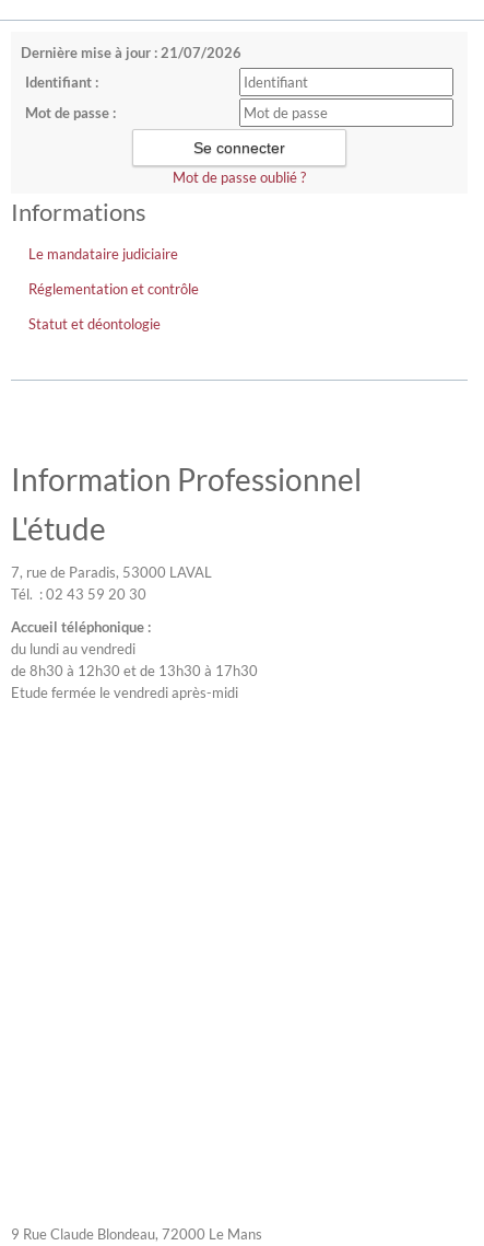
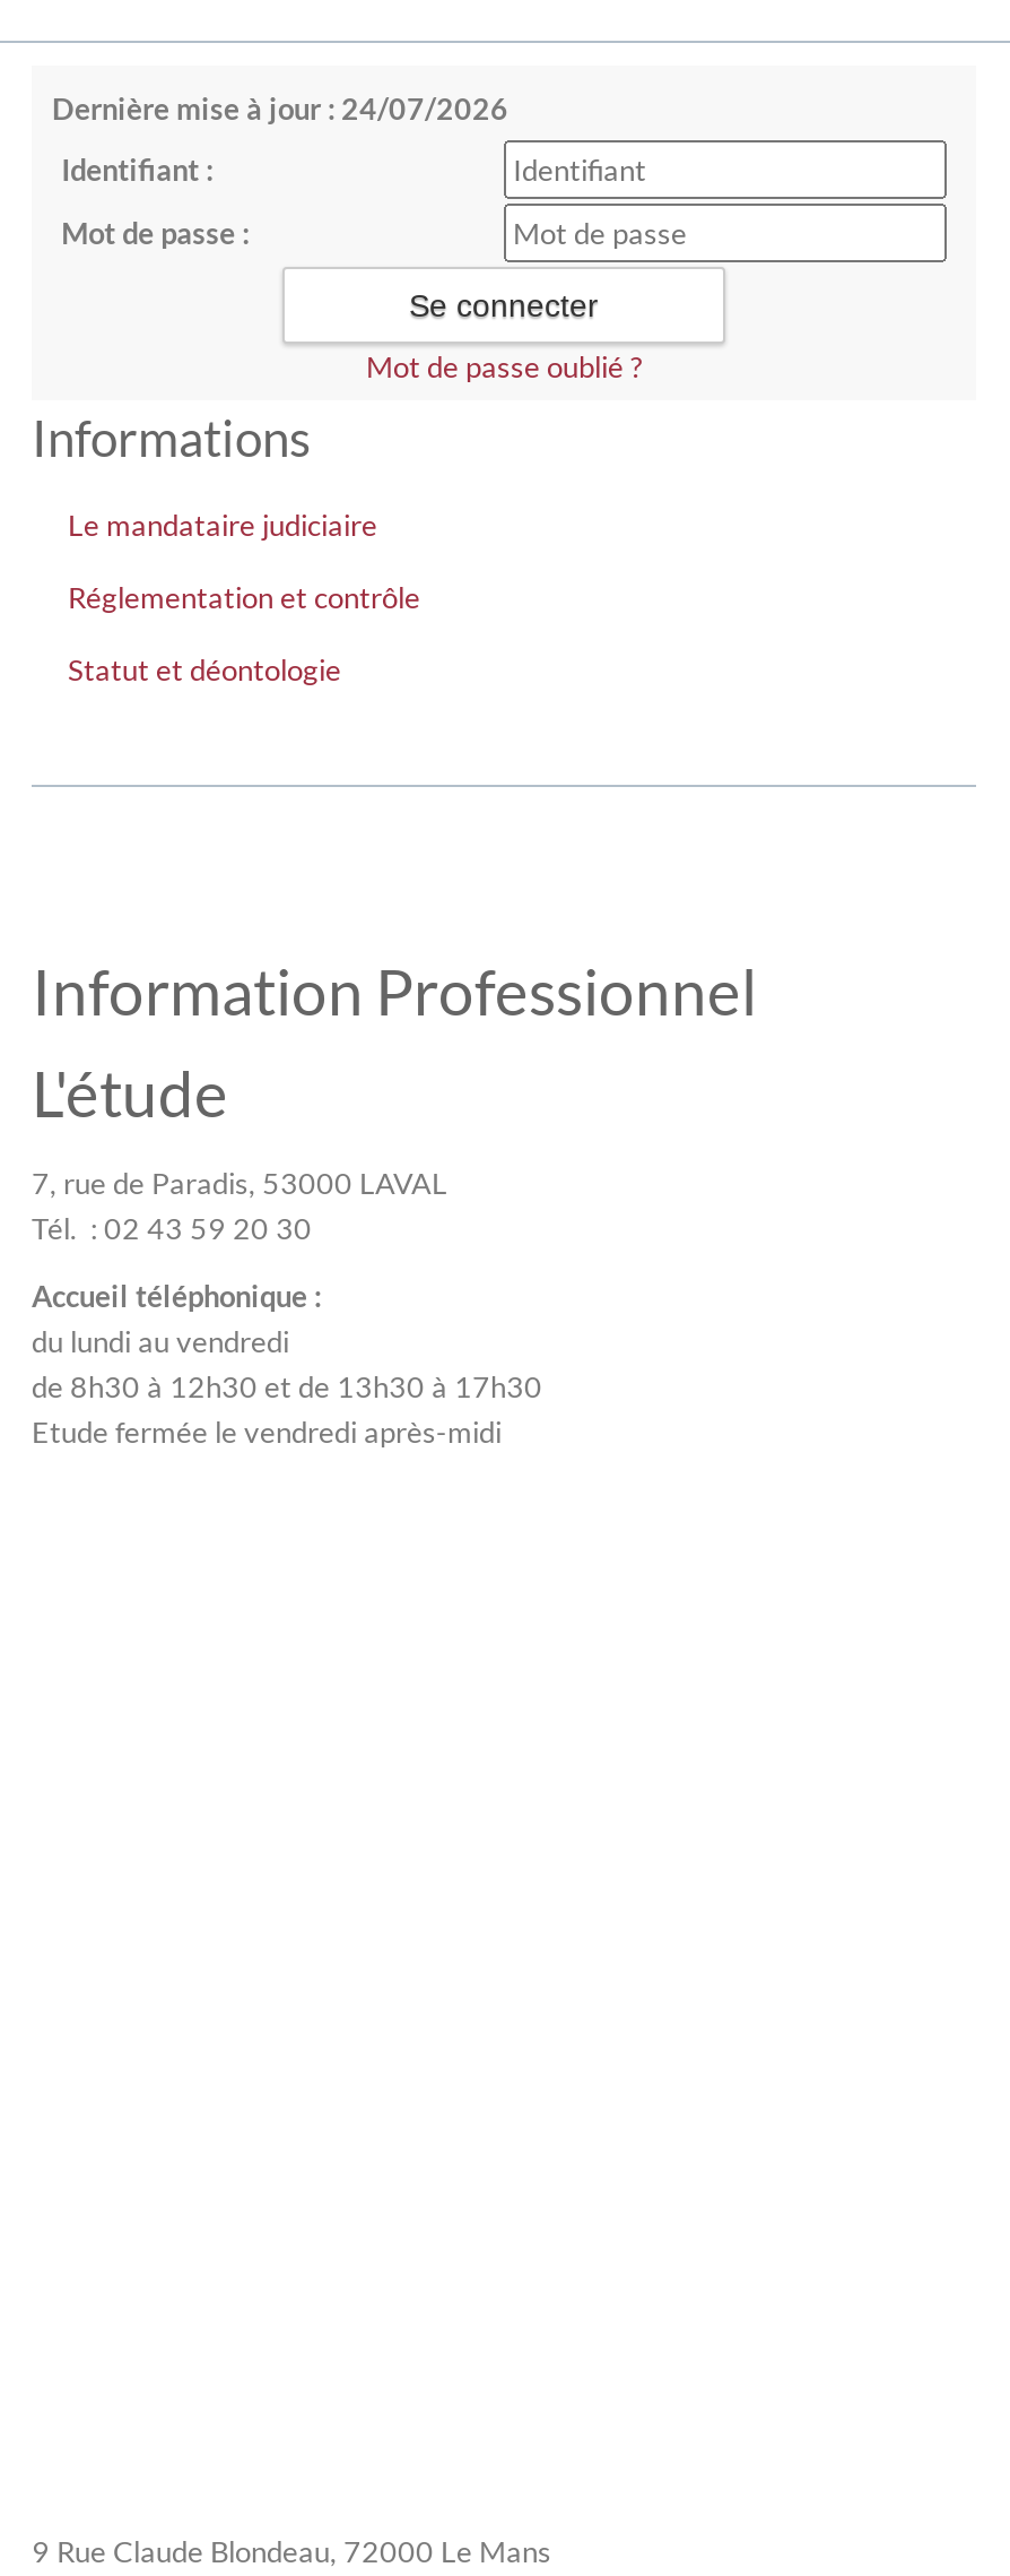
[21,44,241,61] Dernière mise à jour : 21/07/2026 -> [52,90,508,127] Dernière mise à jour : 24/07/2026

